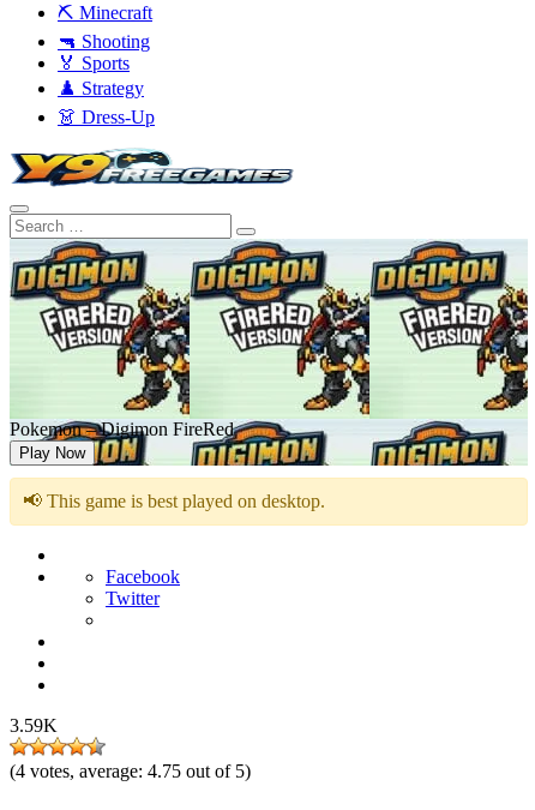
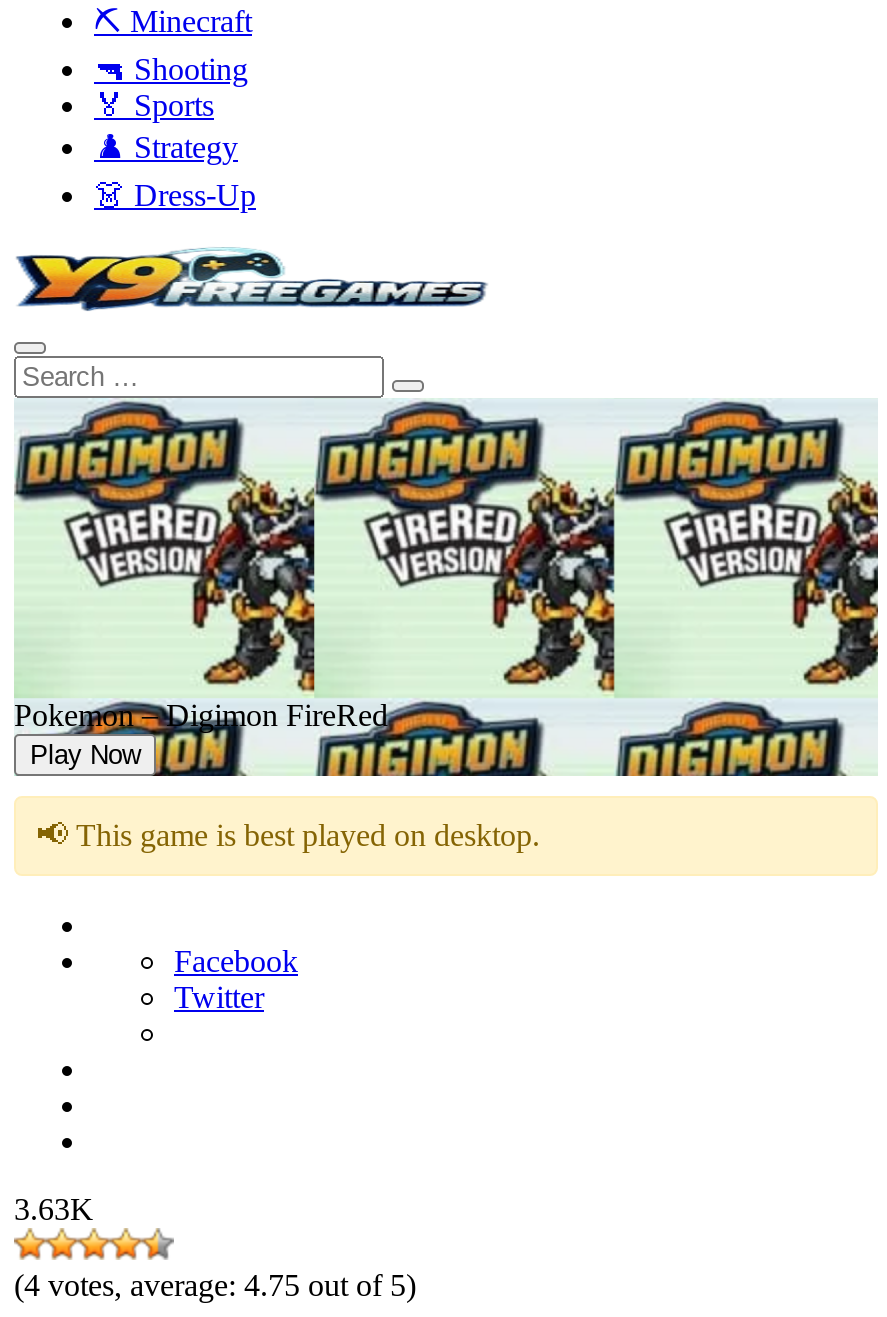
[10,715,58,736] 3.59K -> [14,1192,94,1226] 3.63K

